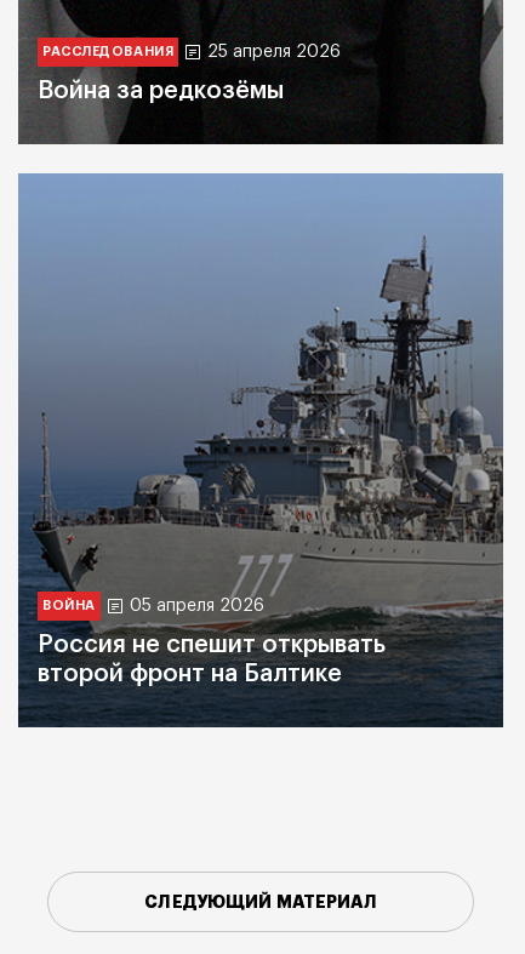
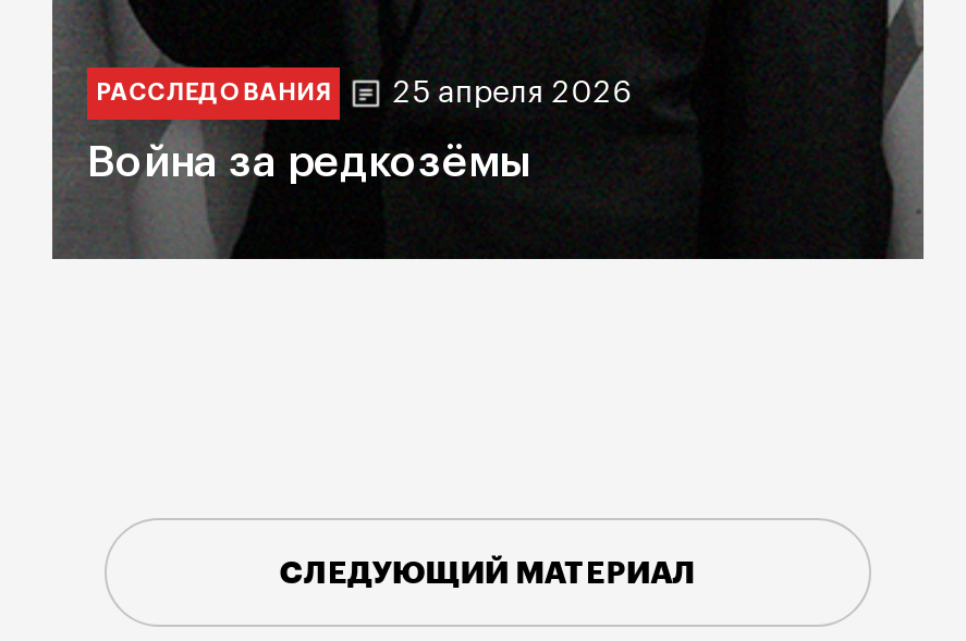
[18,172,503,727] [image] | ВОЙНА | 05 апреля 2026 | Россия не спешит открывать | второй фронт на Балтике -> none

